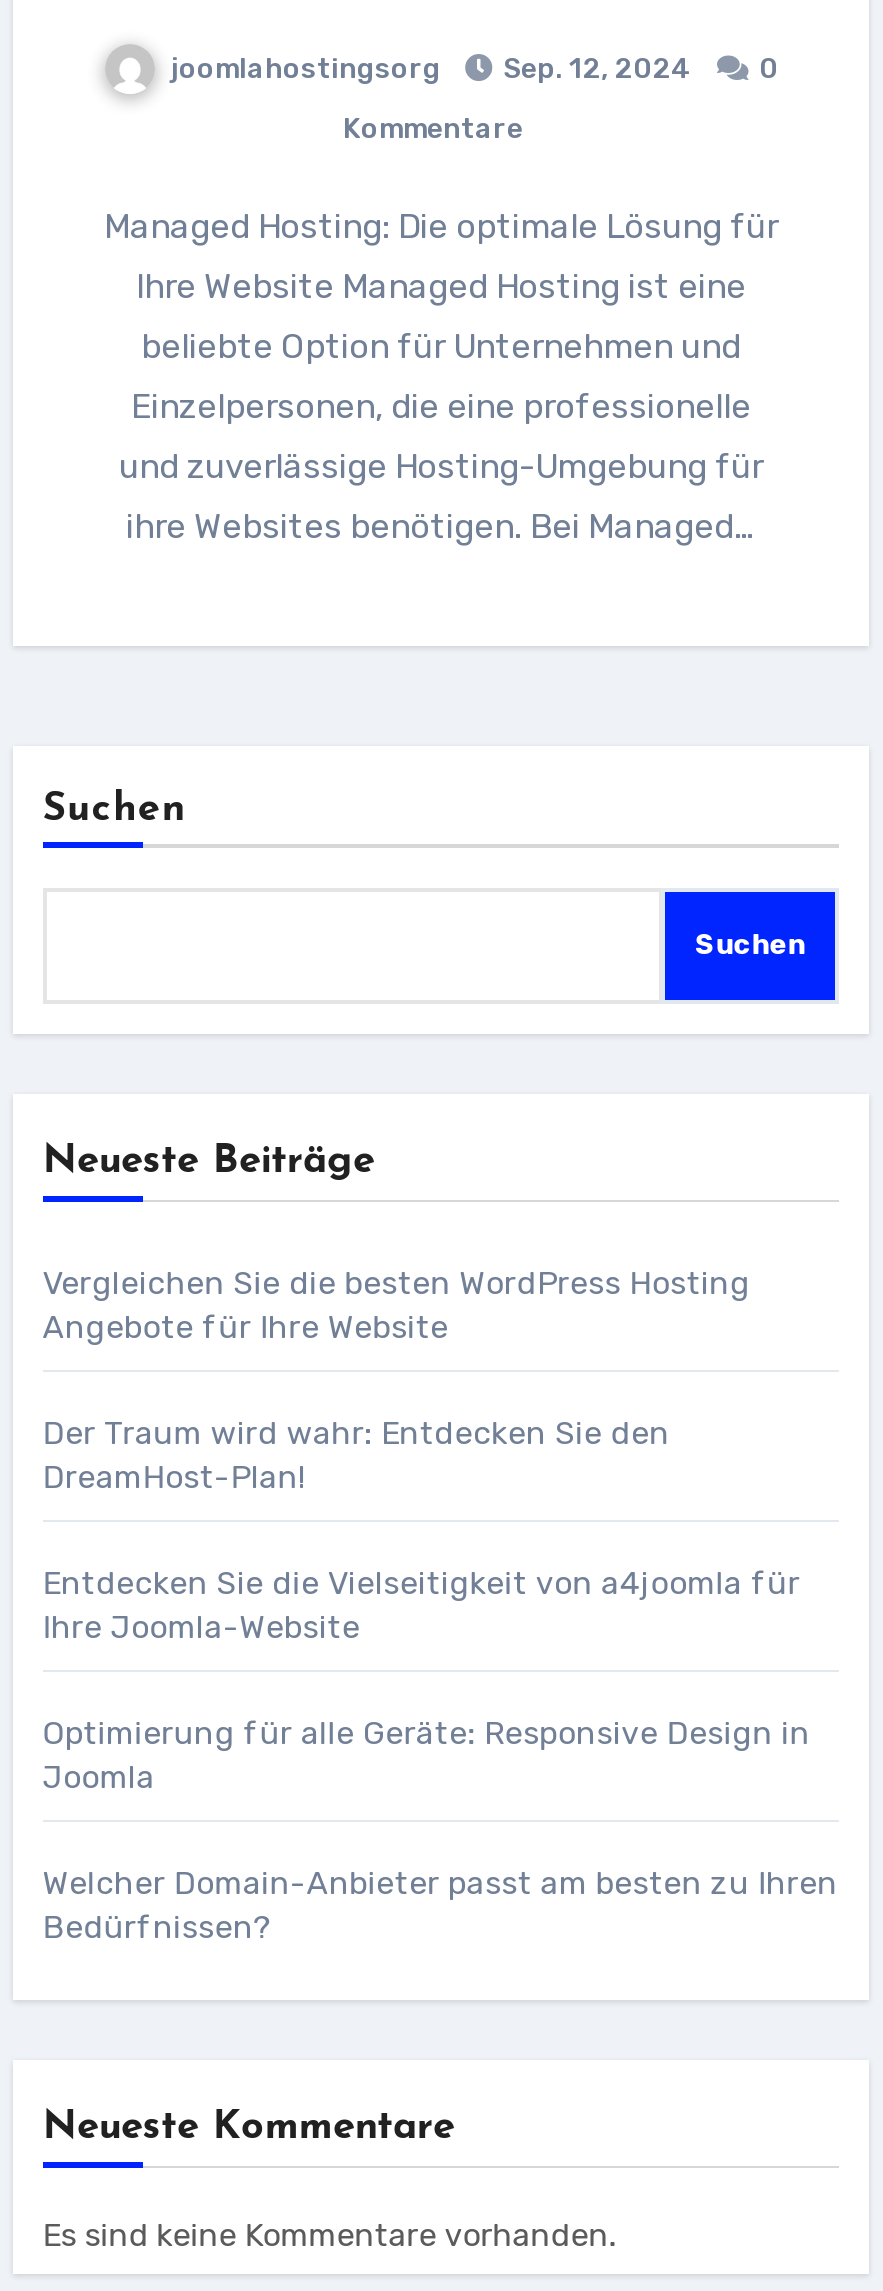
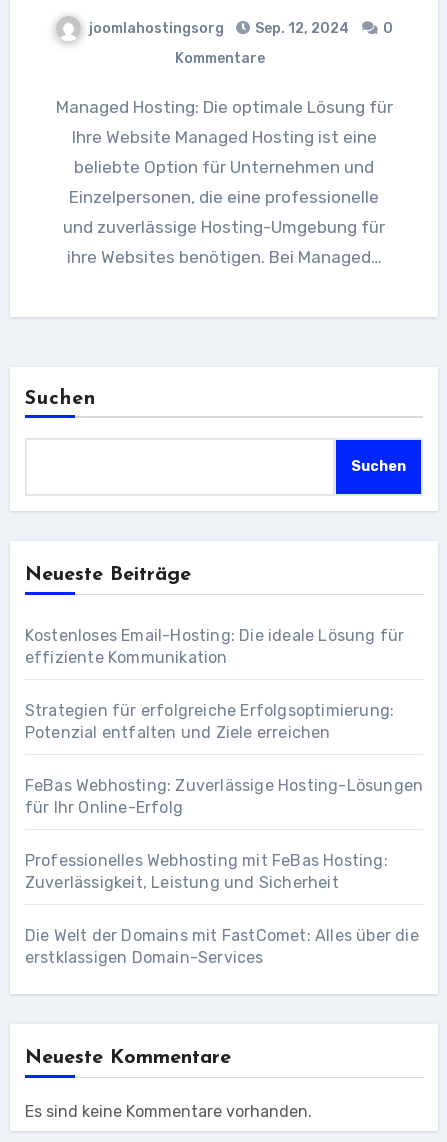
[43,1263,750,1345] Vergleichen Sie die besten WordPress Hosting | Angebote für Ihre Website -> [25,625,404,666] Kostenloses Email-Hosting: Die ideale Lösung für | effiziente Kommunikation
[43,1413,670,1495] Der Traum wird wahr: Entdecken Sie den | DreamHost-Plan! -> [25,700,394,741] Strategien für erfolgreiche Erfolgsoptimierung: | Potenzial entfalten und Ziele erreichen
[43,1563,800,1645] Entdecken Sie die Vielseitigkeit von a4joomla für | Ihre Joomla-Website -> [25,775,423,816] FeBas Webhosting: Zuverlässige Hosting-Lösungen | für Ihr Online-Erfolg
[43,1713,810,1795] Optimierung für alle Geräte: Responsive Design in | Joomla -> [25,850,388,891] Professionelles Webhosting mit FeBas Hosting: | Zuverlässigkeit, Leistung und Sicherheit
[43,1863,838,1945] Welcher Domain-Anbieter passt am besten zu Ihren | Bedürfnissen? -> [25,925,419,966] Die Welt der Domains mit FastComet: Alles über die | erstklassigen Domain-Services

